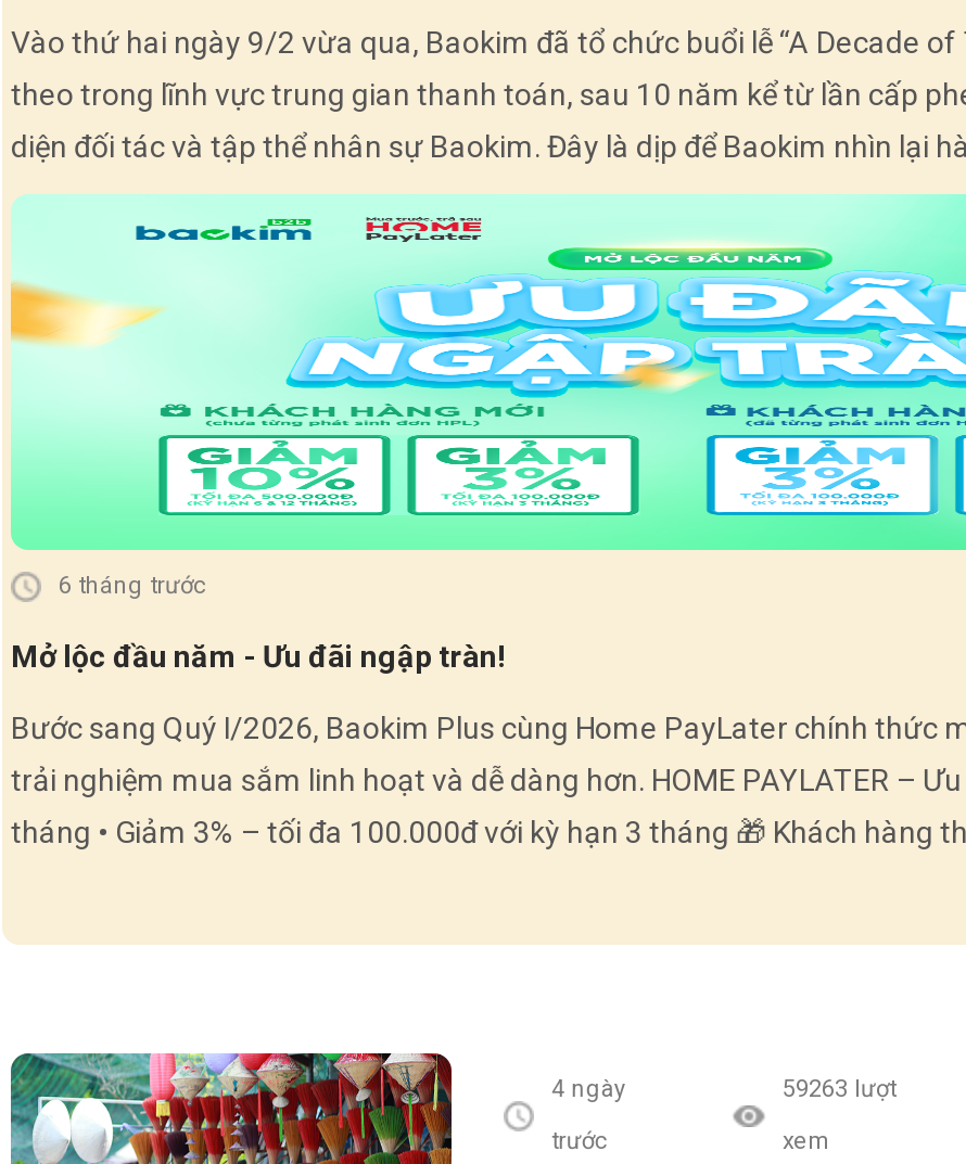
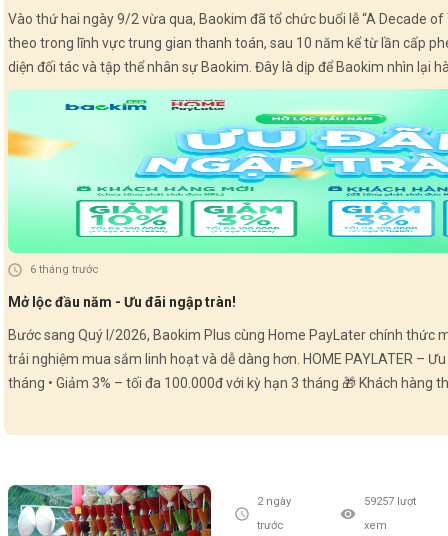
[551,1075,625,1104] 4 ngày -> [257,495,291,508] 2 ngày
[783,1075,895,1104] 59263 lượt -> [363,495,415,508] 59257 lượt

